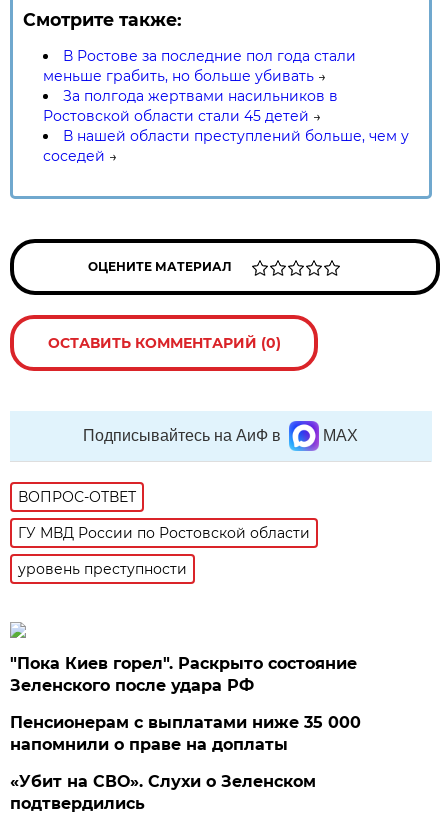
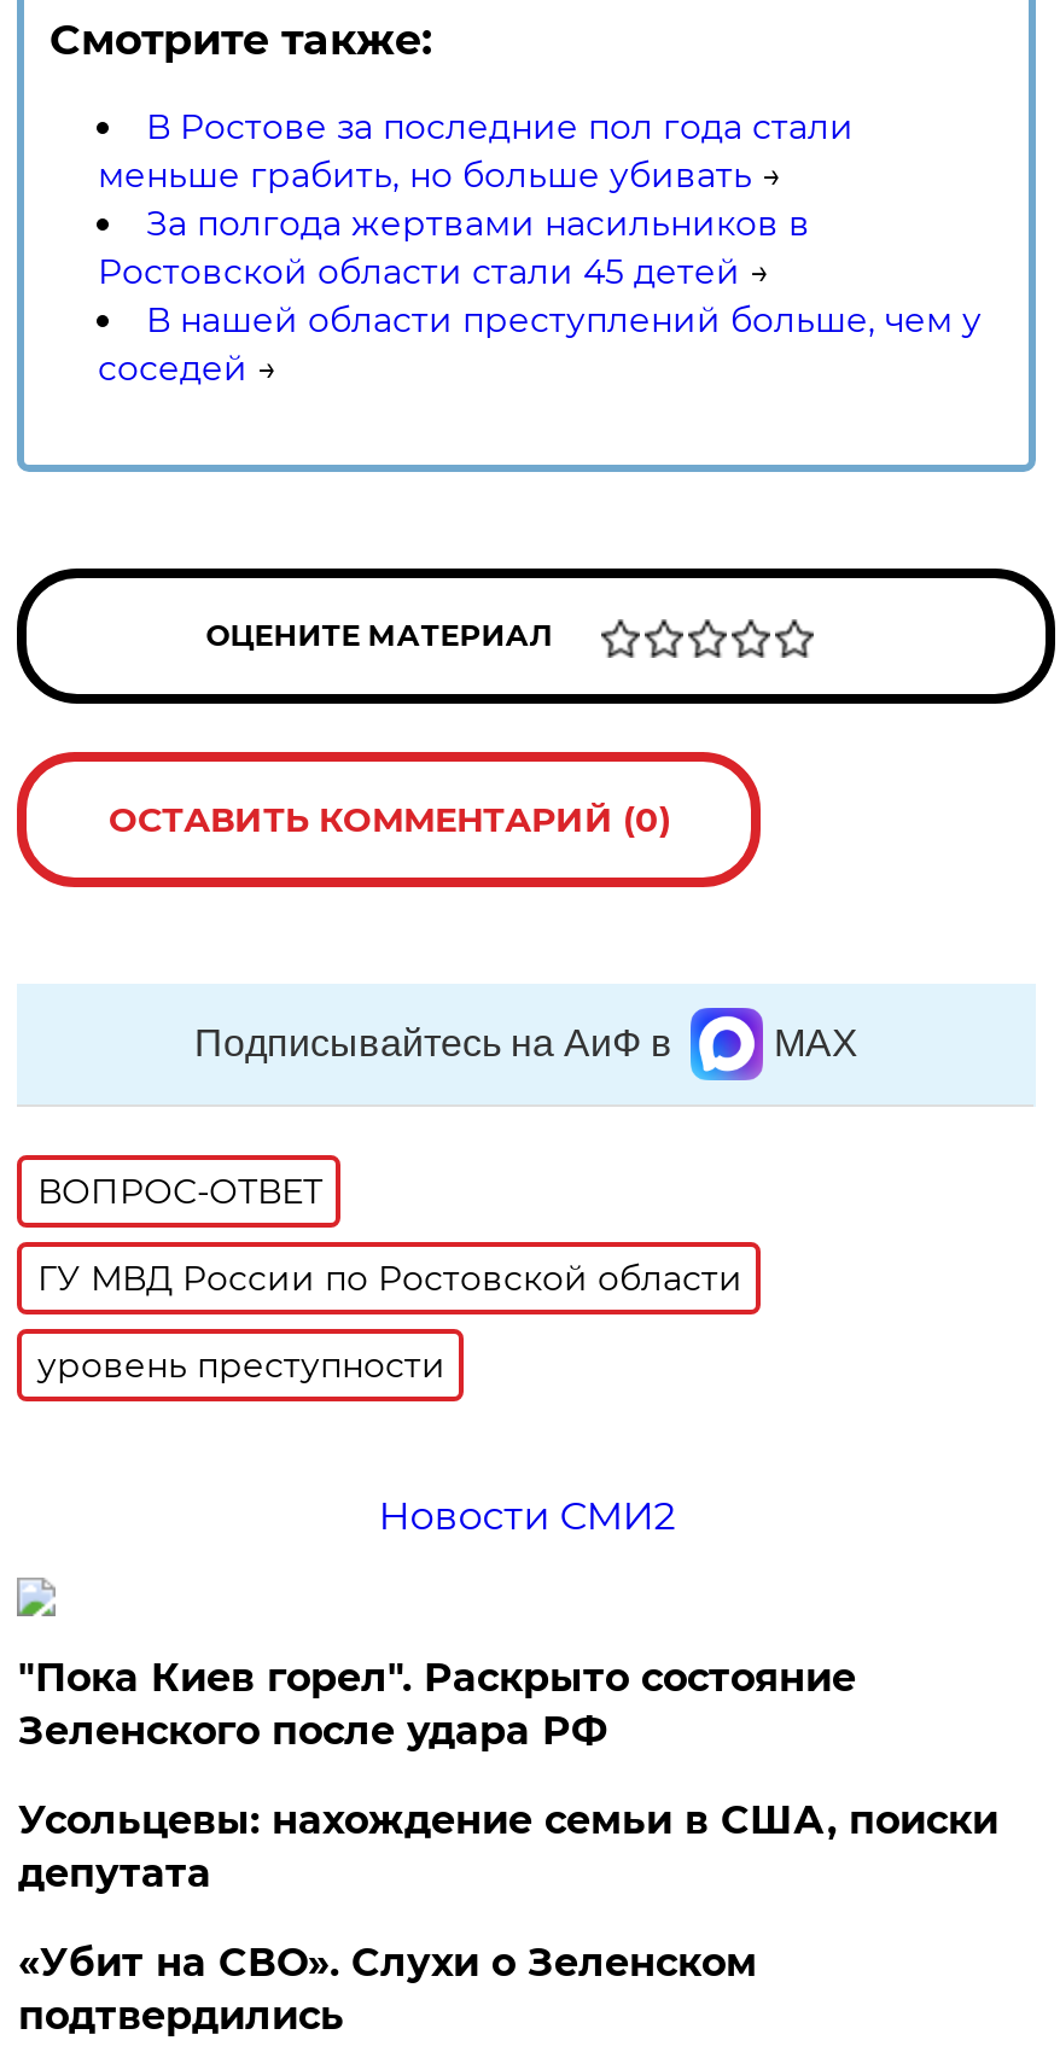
none -> [378,1493,675,1539] Новости СМИ2
[10,713,361,754] Пенсионерам с выплатами ниже 35 000 | напомнили о праве на доплаты -> [18,1797,998,1896] Усольцевы: нахождение семьи в США, поиски | депутата

